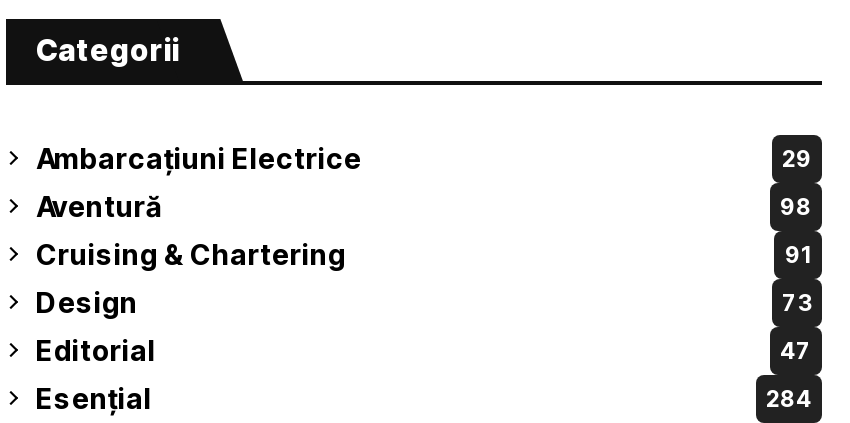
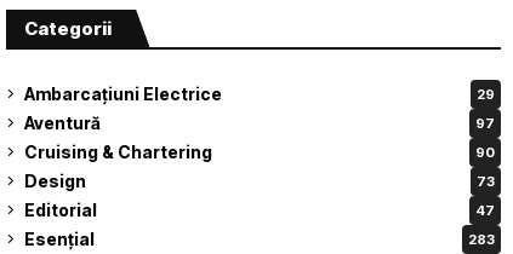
[780,192,812,220] 98 -> [475,114,495,131] 97
[785,240,811,268] 91 -> [475,143,495,160] 90
[766,384,812,412] 284 -> [468,231,495,247] 283

